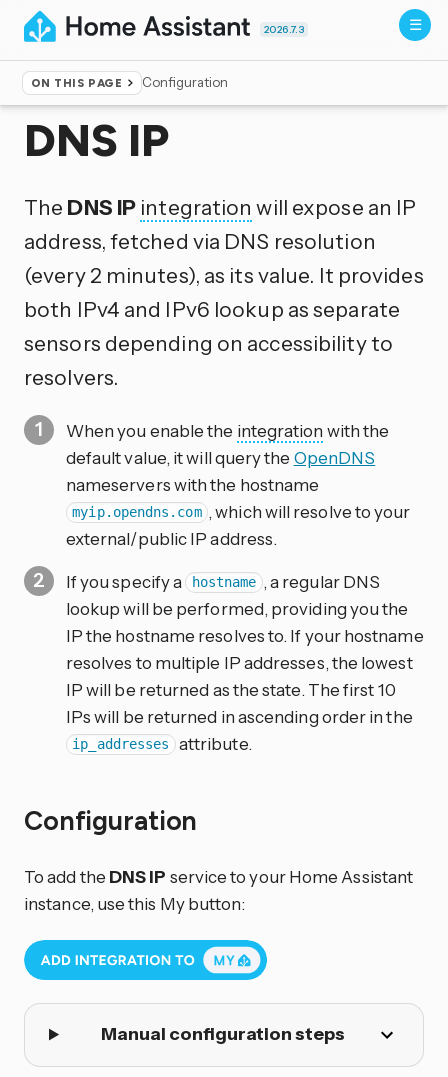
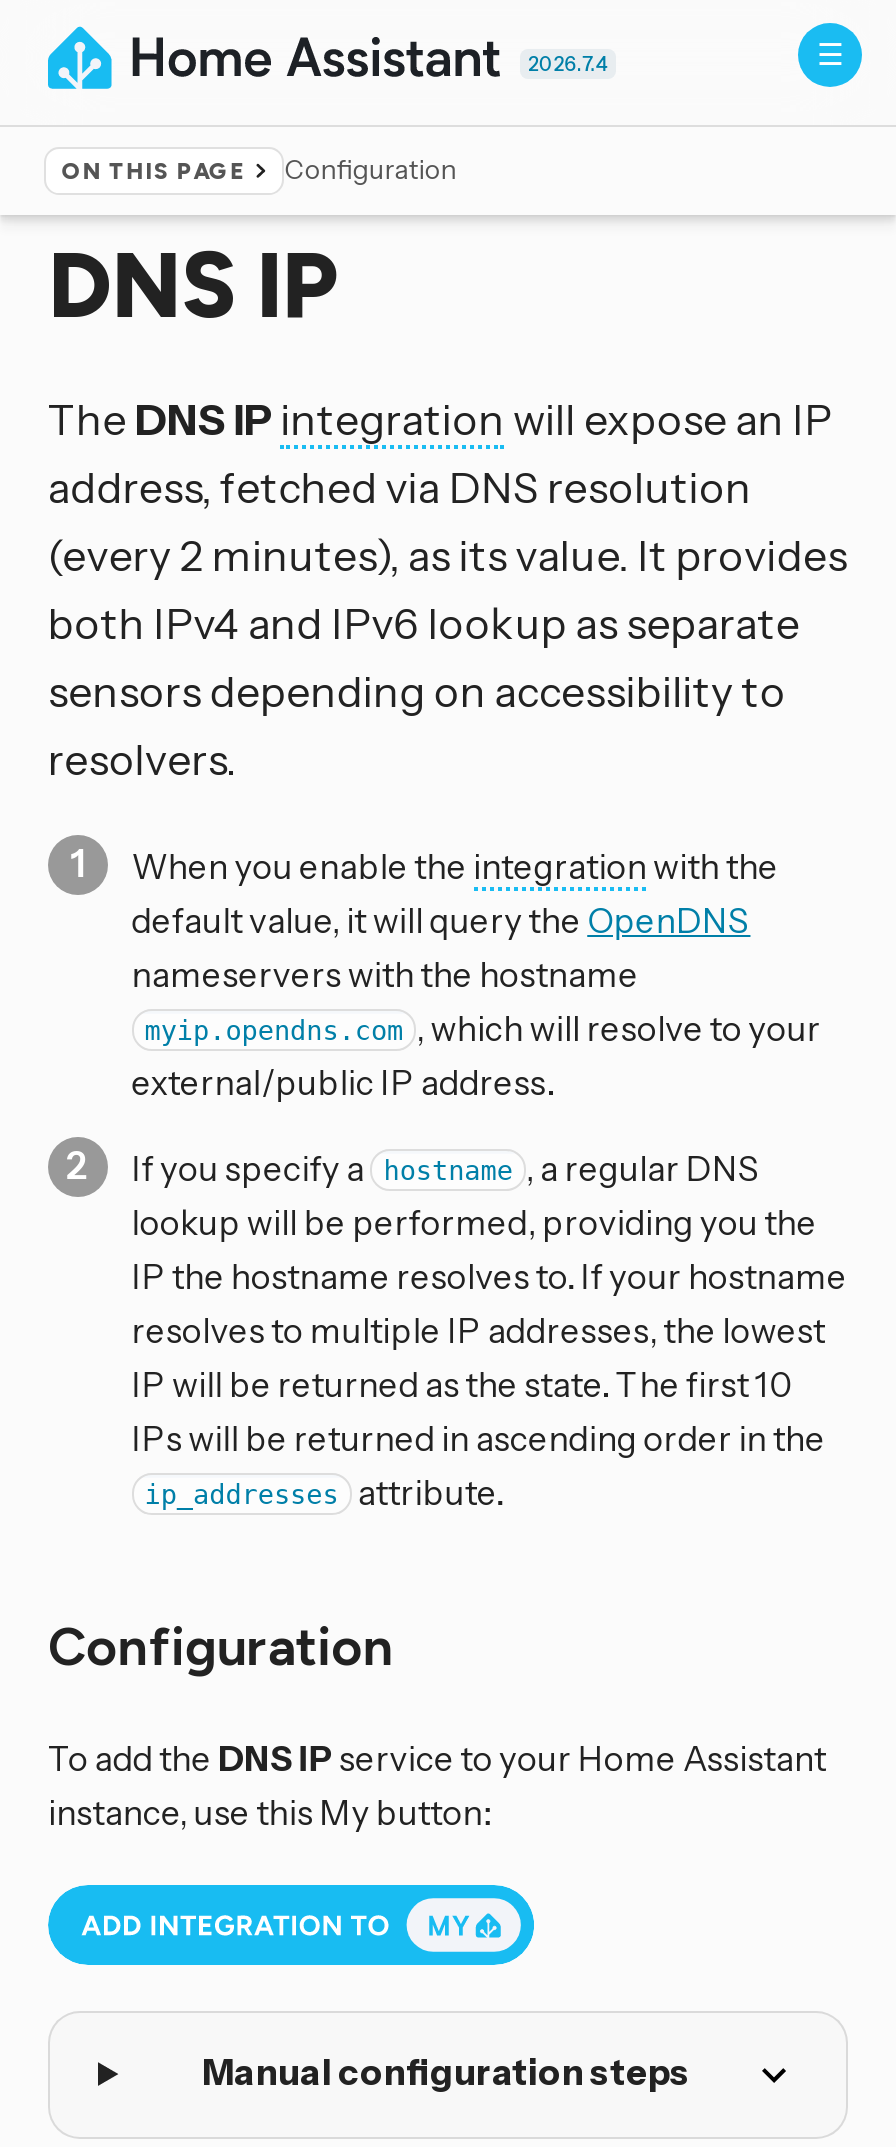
[264,22,304,35] 2026.7.3 -> [528,50,608,76] 2026.7.4

